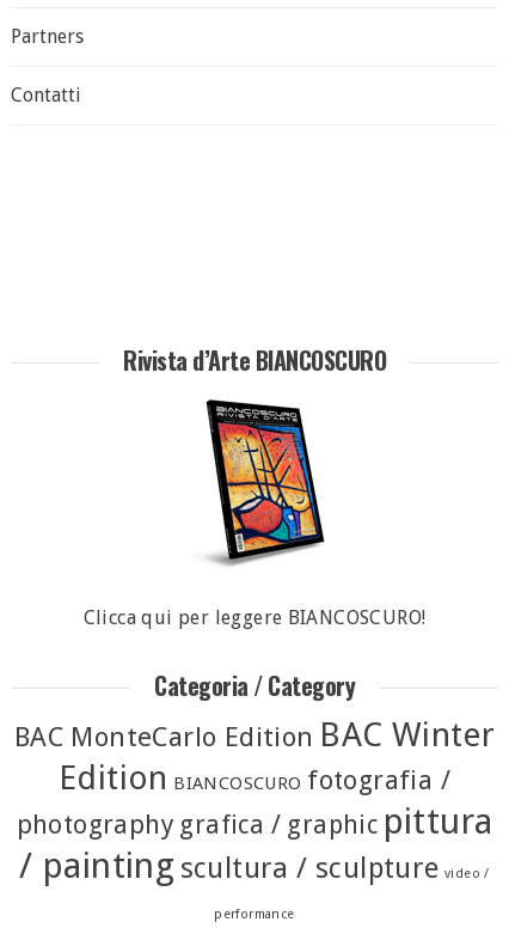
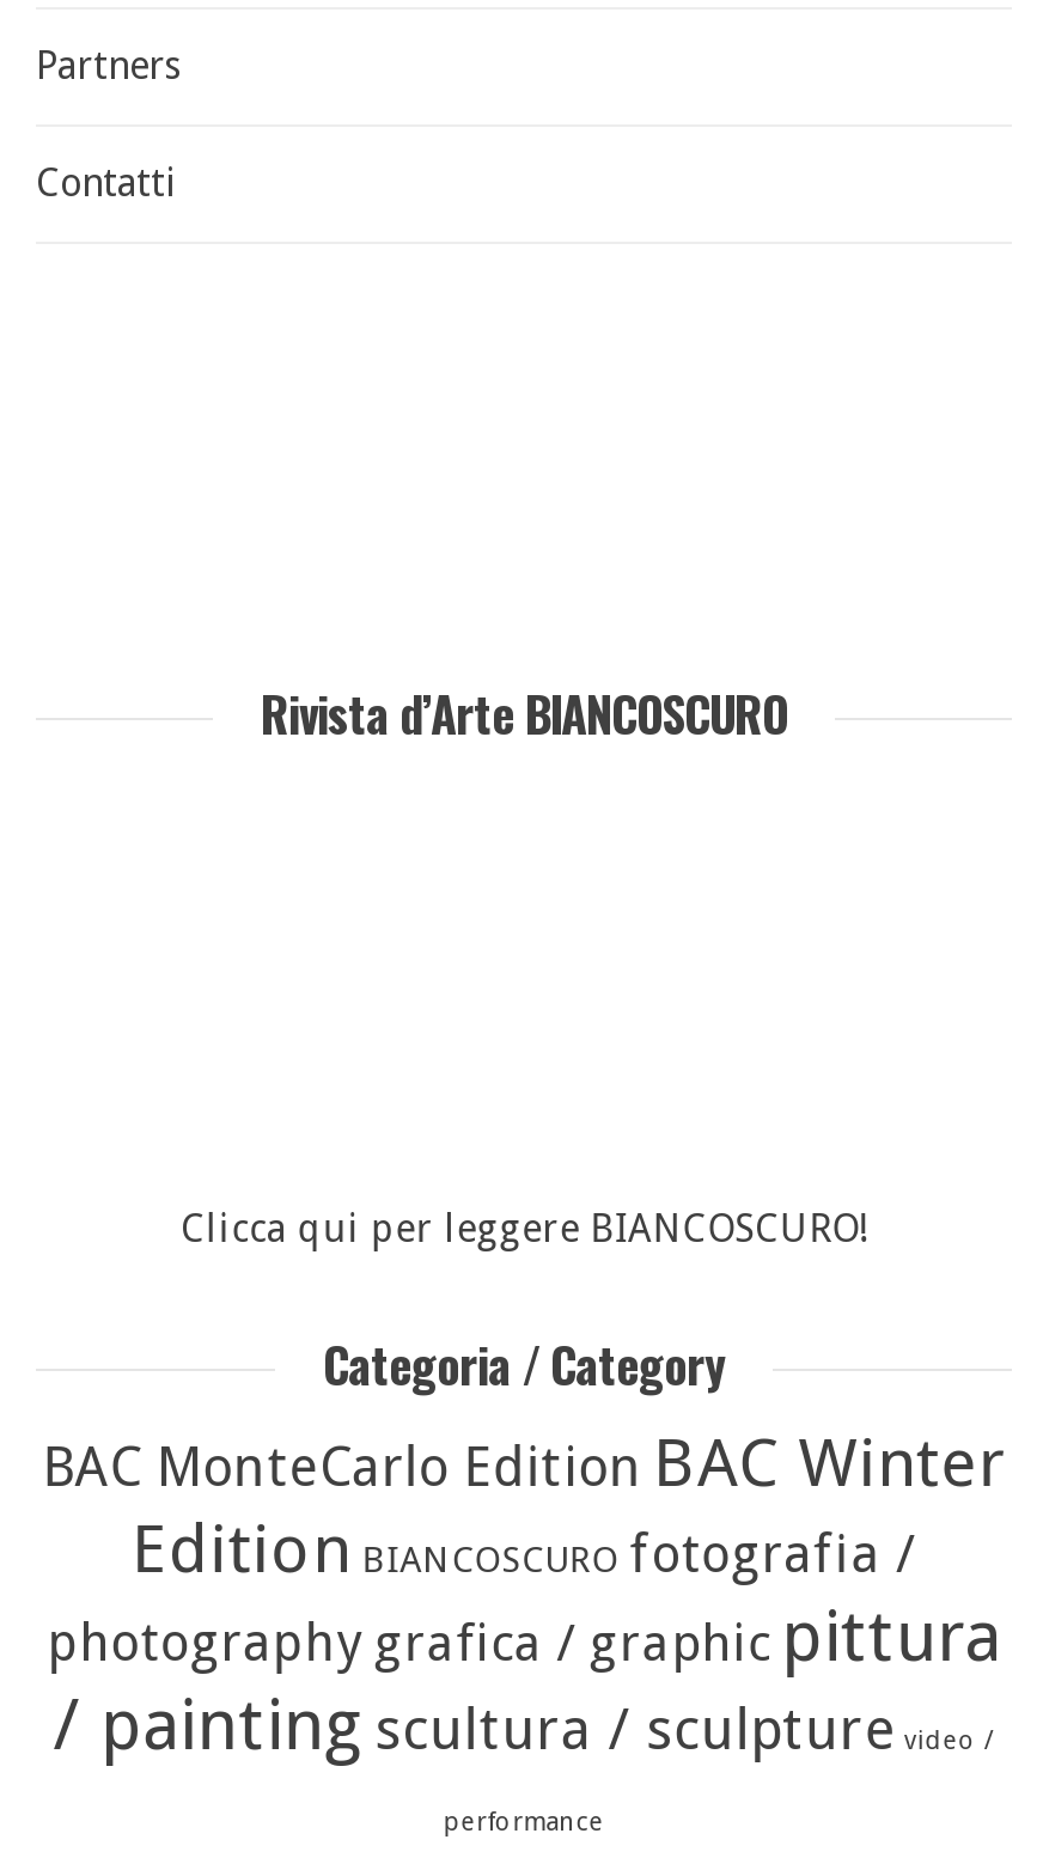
[206,398,325,567] [image] -> none

